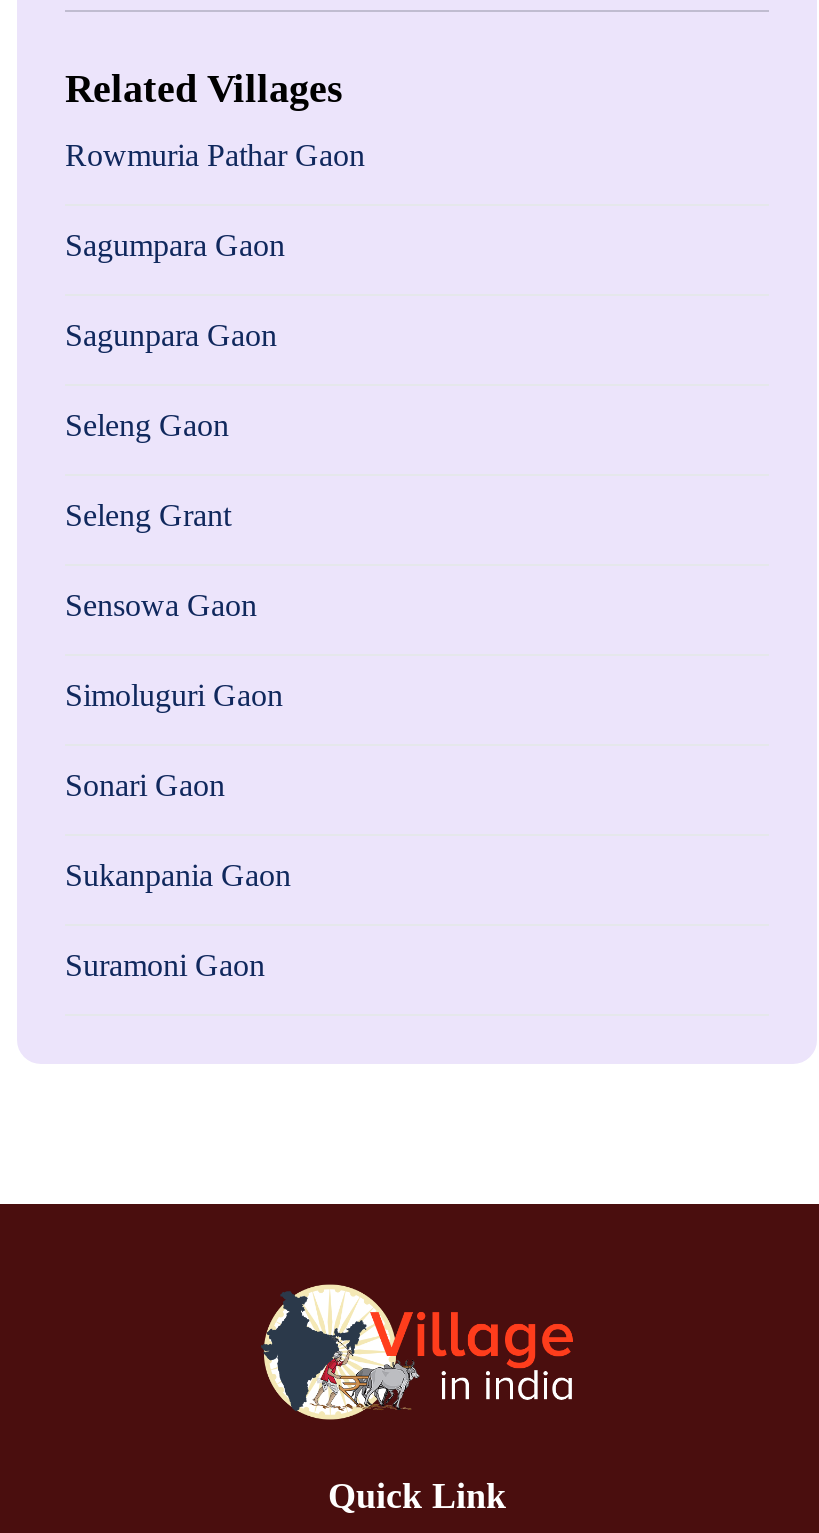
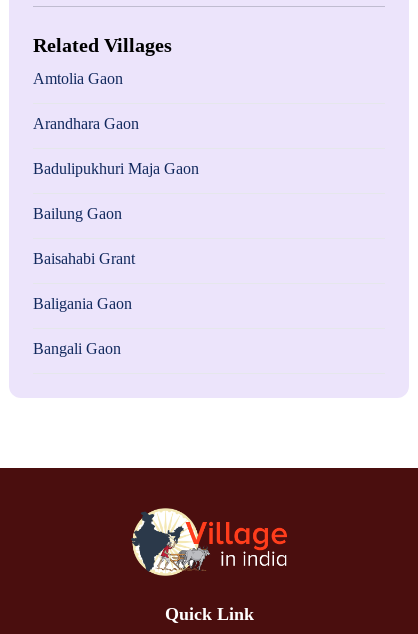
[65,138,365,982] Rowmuria Pathar Gaon | Sagumpara Gaon | Sagunpara Gaon | Seleng Gaon | Seleng Grant | Sensowa Gaon | Simoluguri Gaon | Sonari Gaon | Sukanpania Gaon | Suramoni Gaon -> [33,70,199,357] Amtolia Gaon | Arandhara Gaon | Badulipukhuri Maja Gaon | Bailung Gaon | Baisahabi Grant | Baligania Gaon | Bangali Gaon

